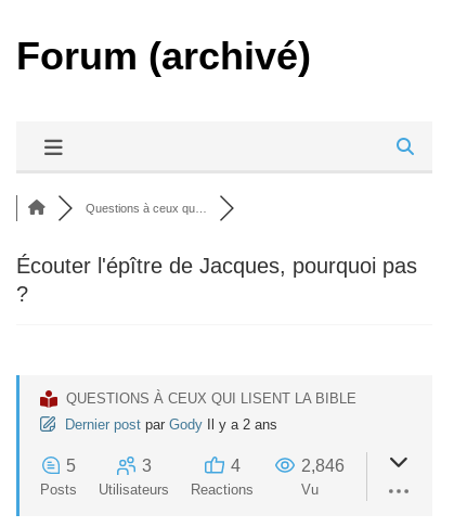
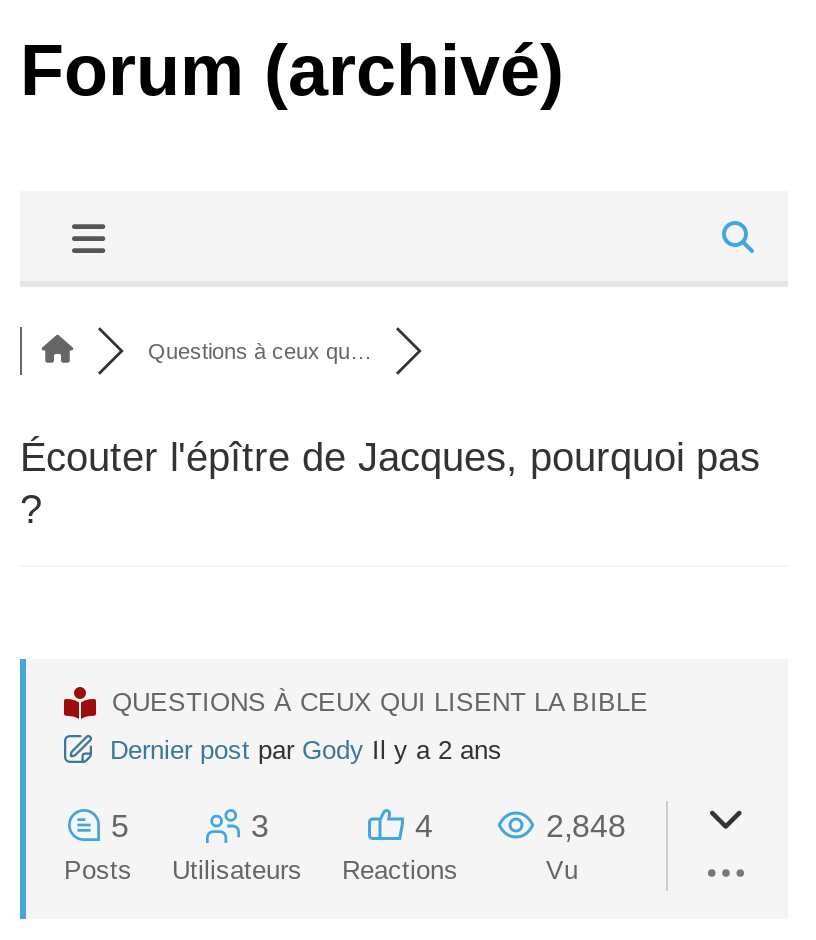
[301,456,345,475] 2,846 -> [546,809,626,843] 2,848

